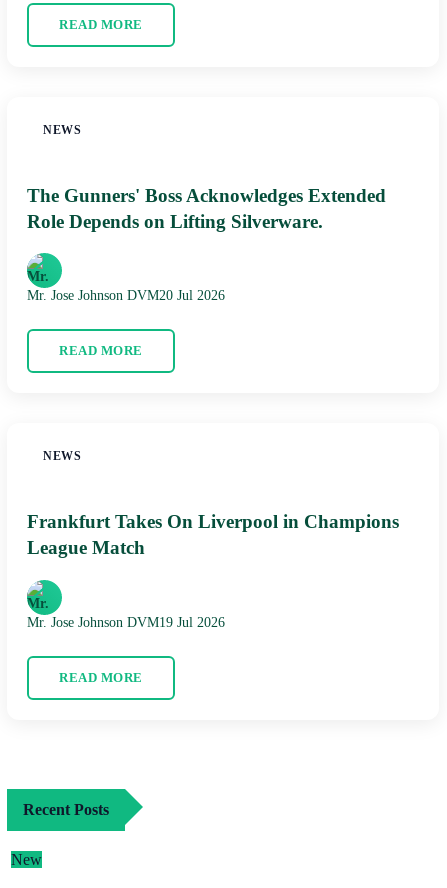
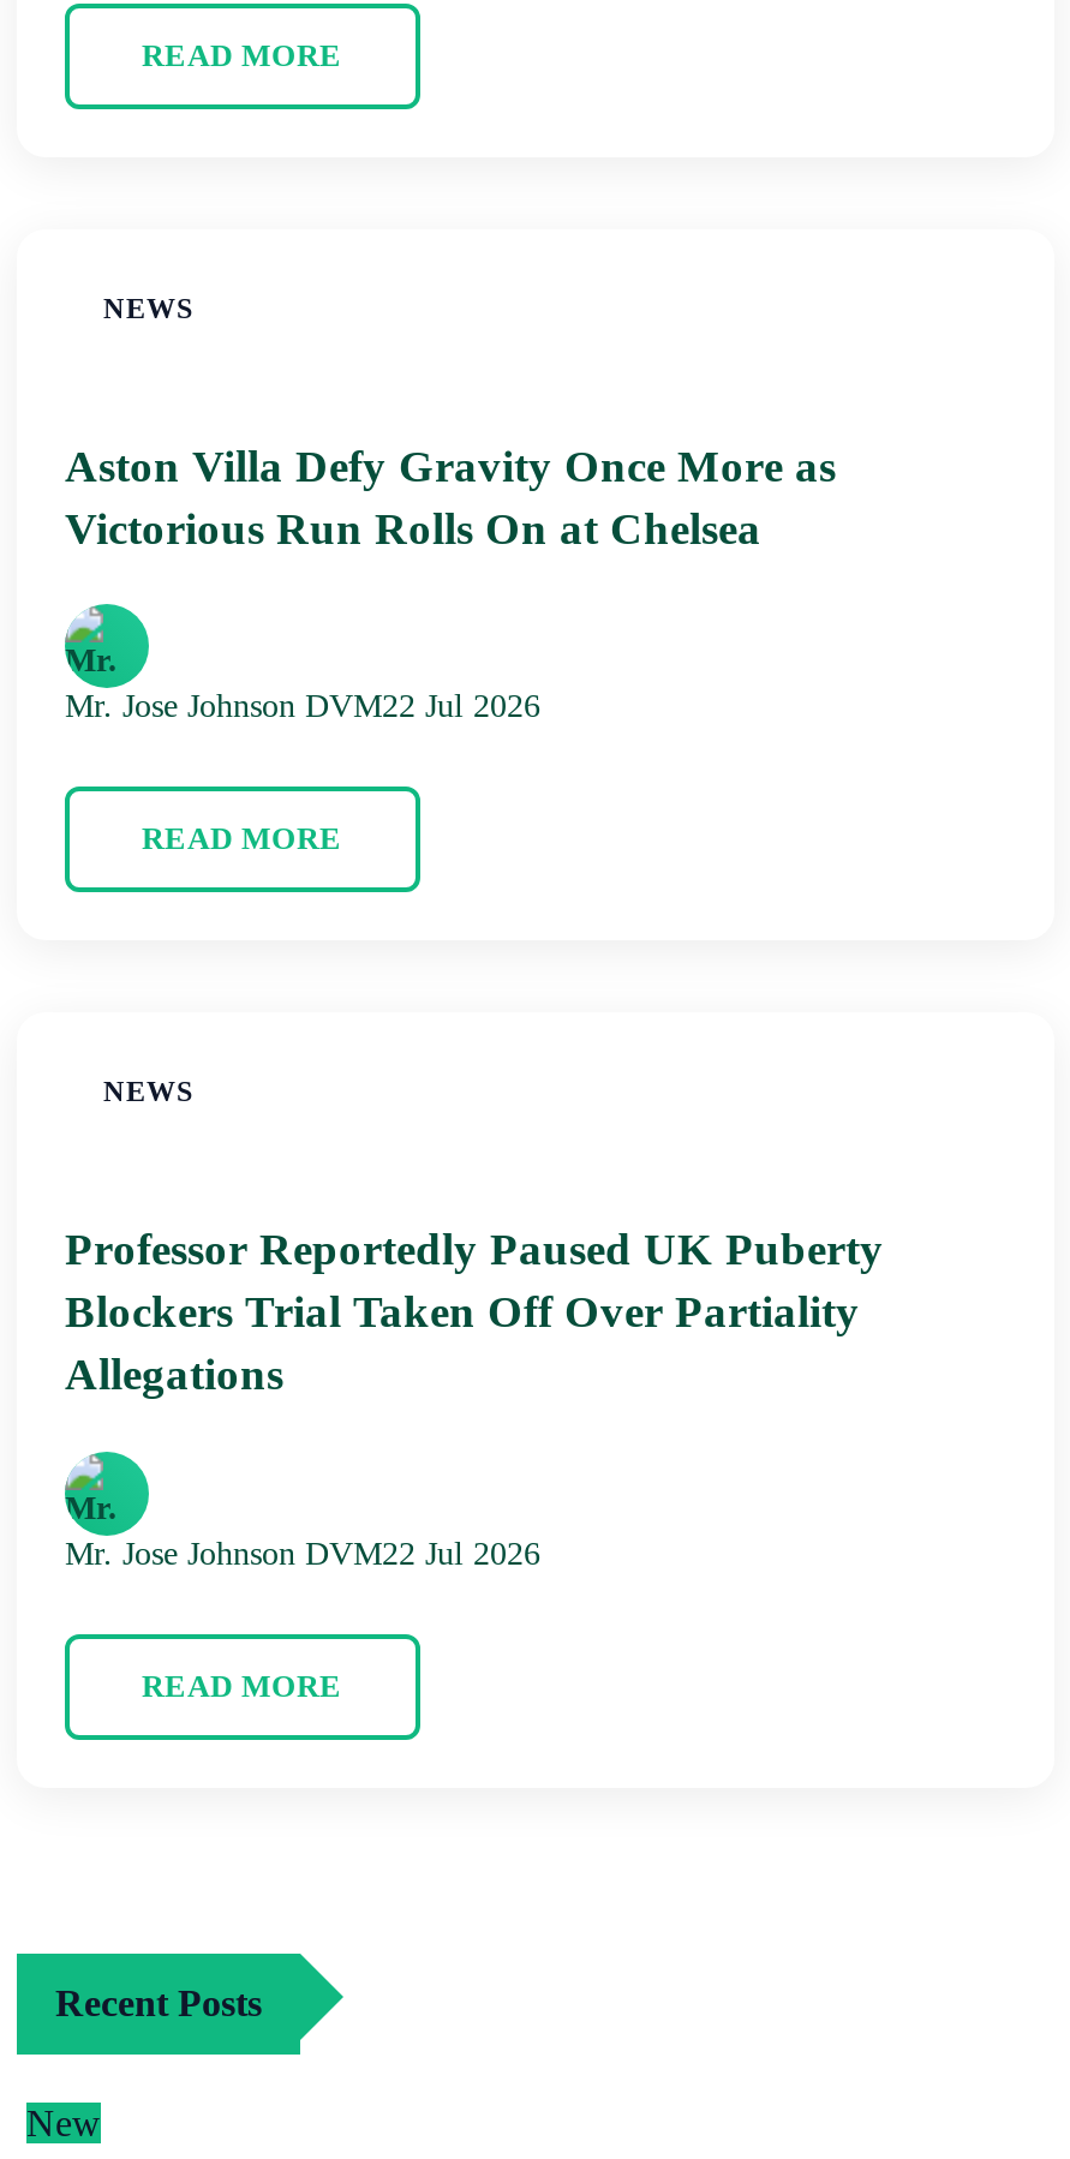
[27,185,386,232] The Gunners' Boss Acknowledges Extended | Role Depends on Lifting Silverware. -> [65,440,836,553] Aston Villa Defy Gravity Once More as | Victorious Run Rolls On at Chelsea
[27,288,225,303] Mr. Jose Johnson DVM20 Jul 2026 -> [65,689,540,725] Mr. Jose Johnson DVM22 Jul 2026
[27,511,399,558] Frankfurt Takes On Liverpool in Champions | League Match -> [65,1224,884,1399] Professor Reportedly Paused UK Puberty | Blockers Trial Taken Off Over Partiality | Allegations
[27,615,225,630] Mr. Jose Johnson DVM19 Jul 2026 -> [65,1535,540,1571] Mr. Jose Johnson DVM22 Jul 2026

